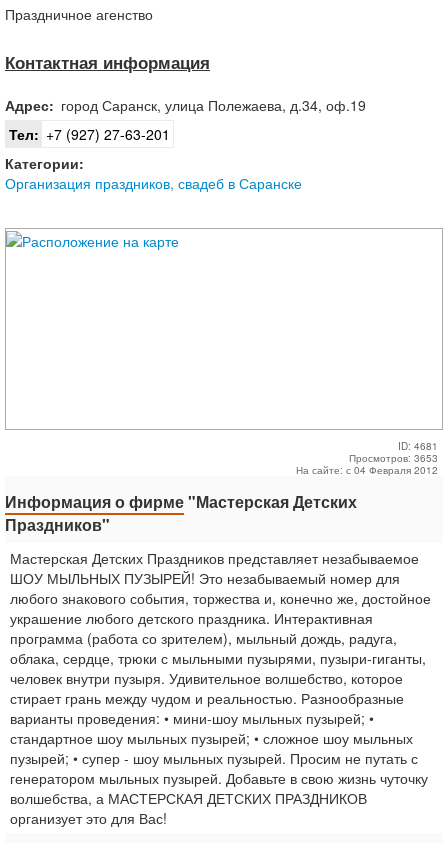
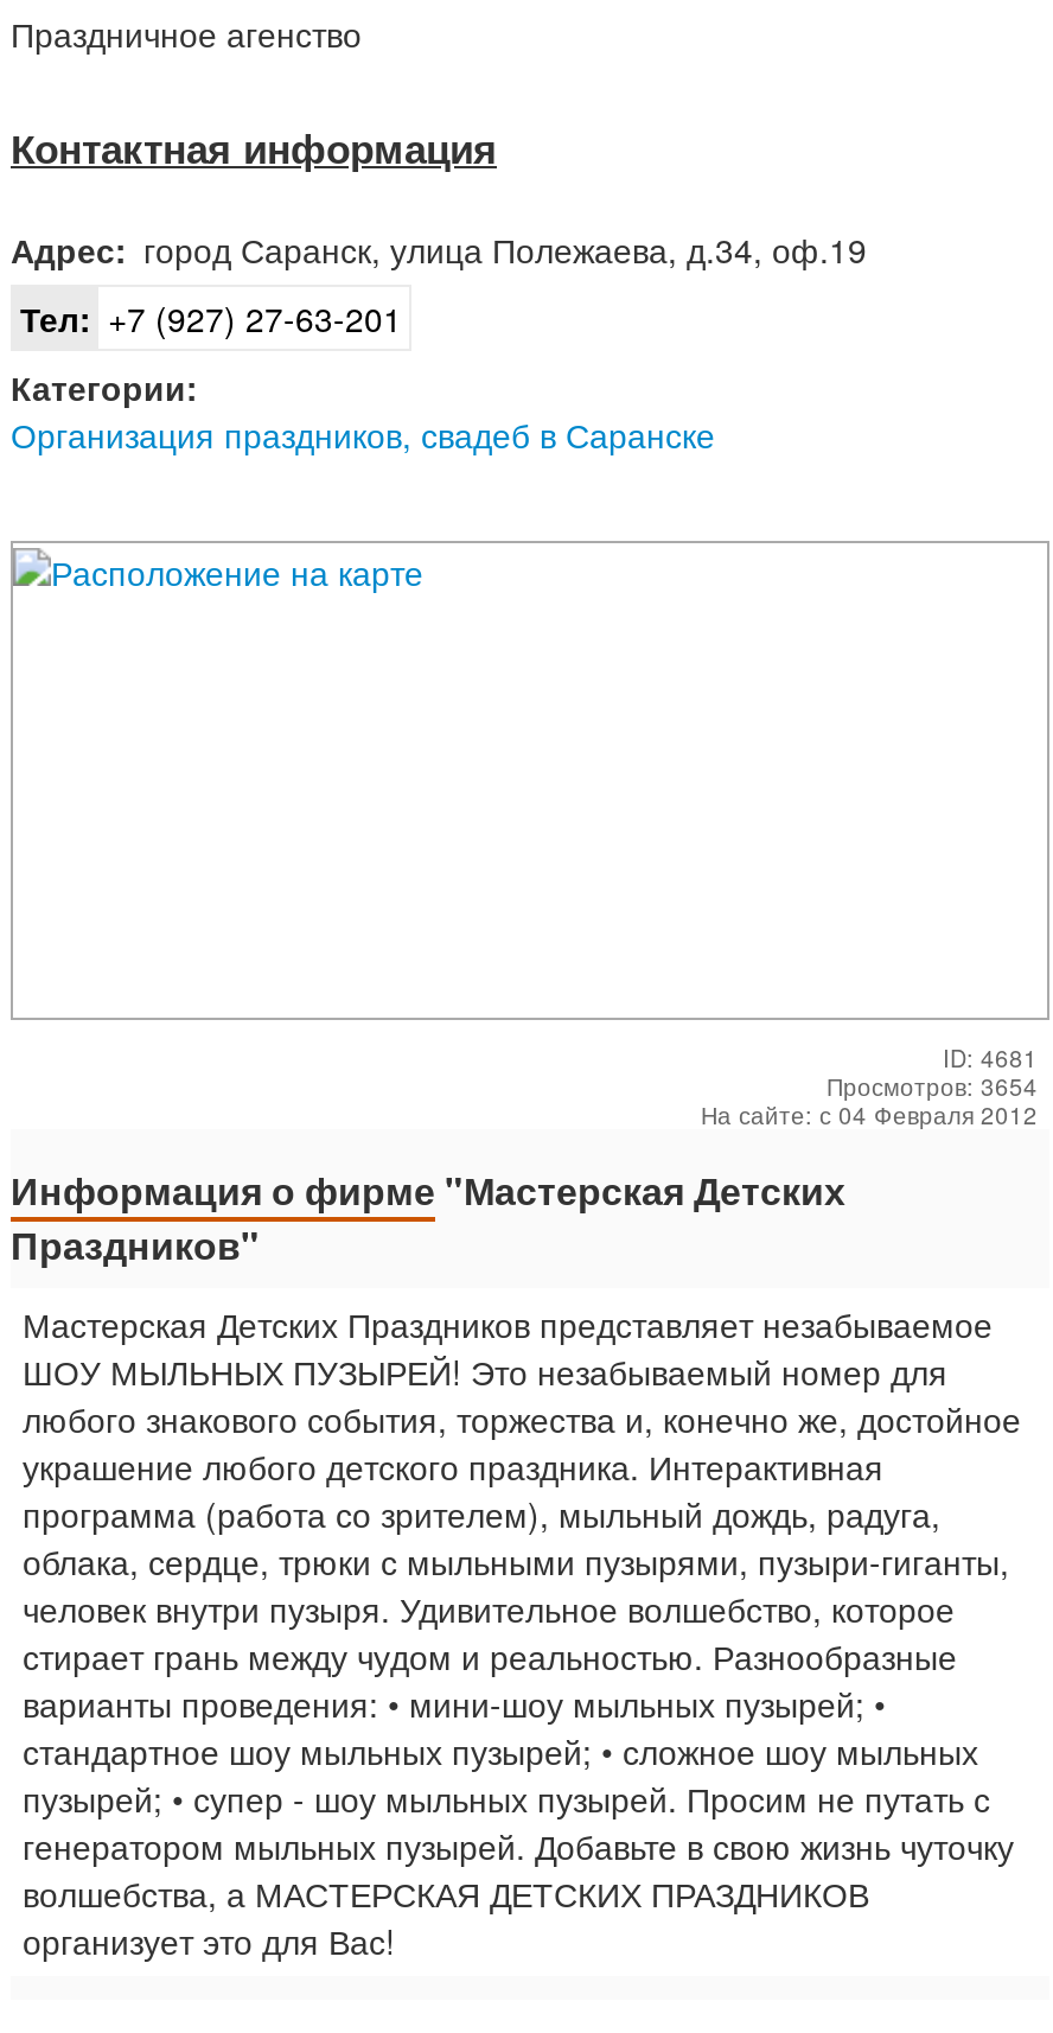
[349,451,438,465] Просмотров: 3653 -> [827,1070,1038,1103] Просмотров: 3654

